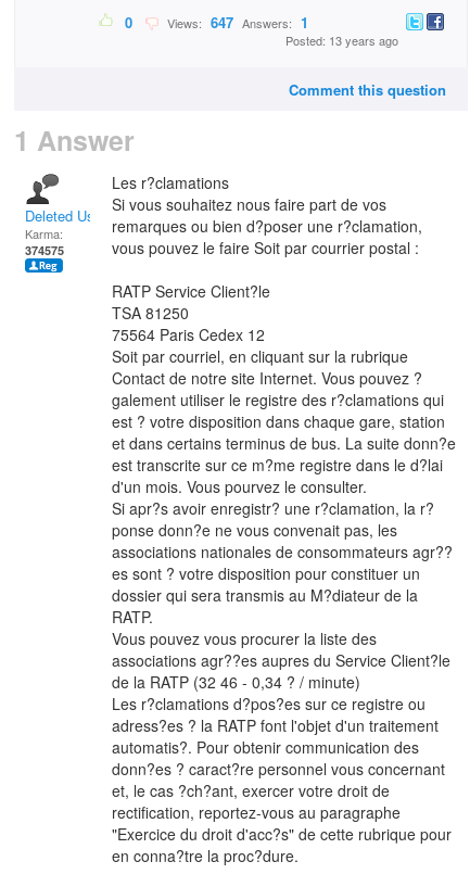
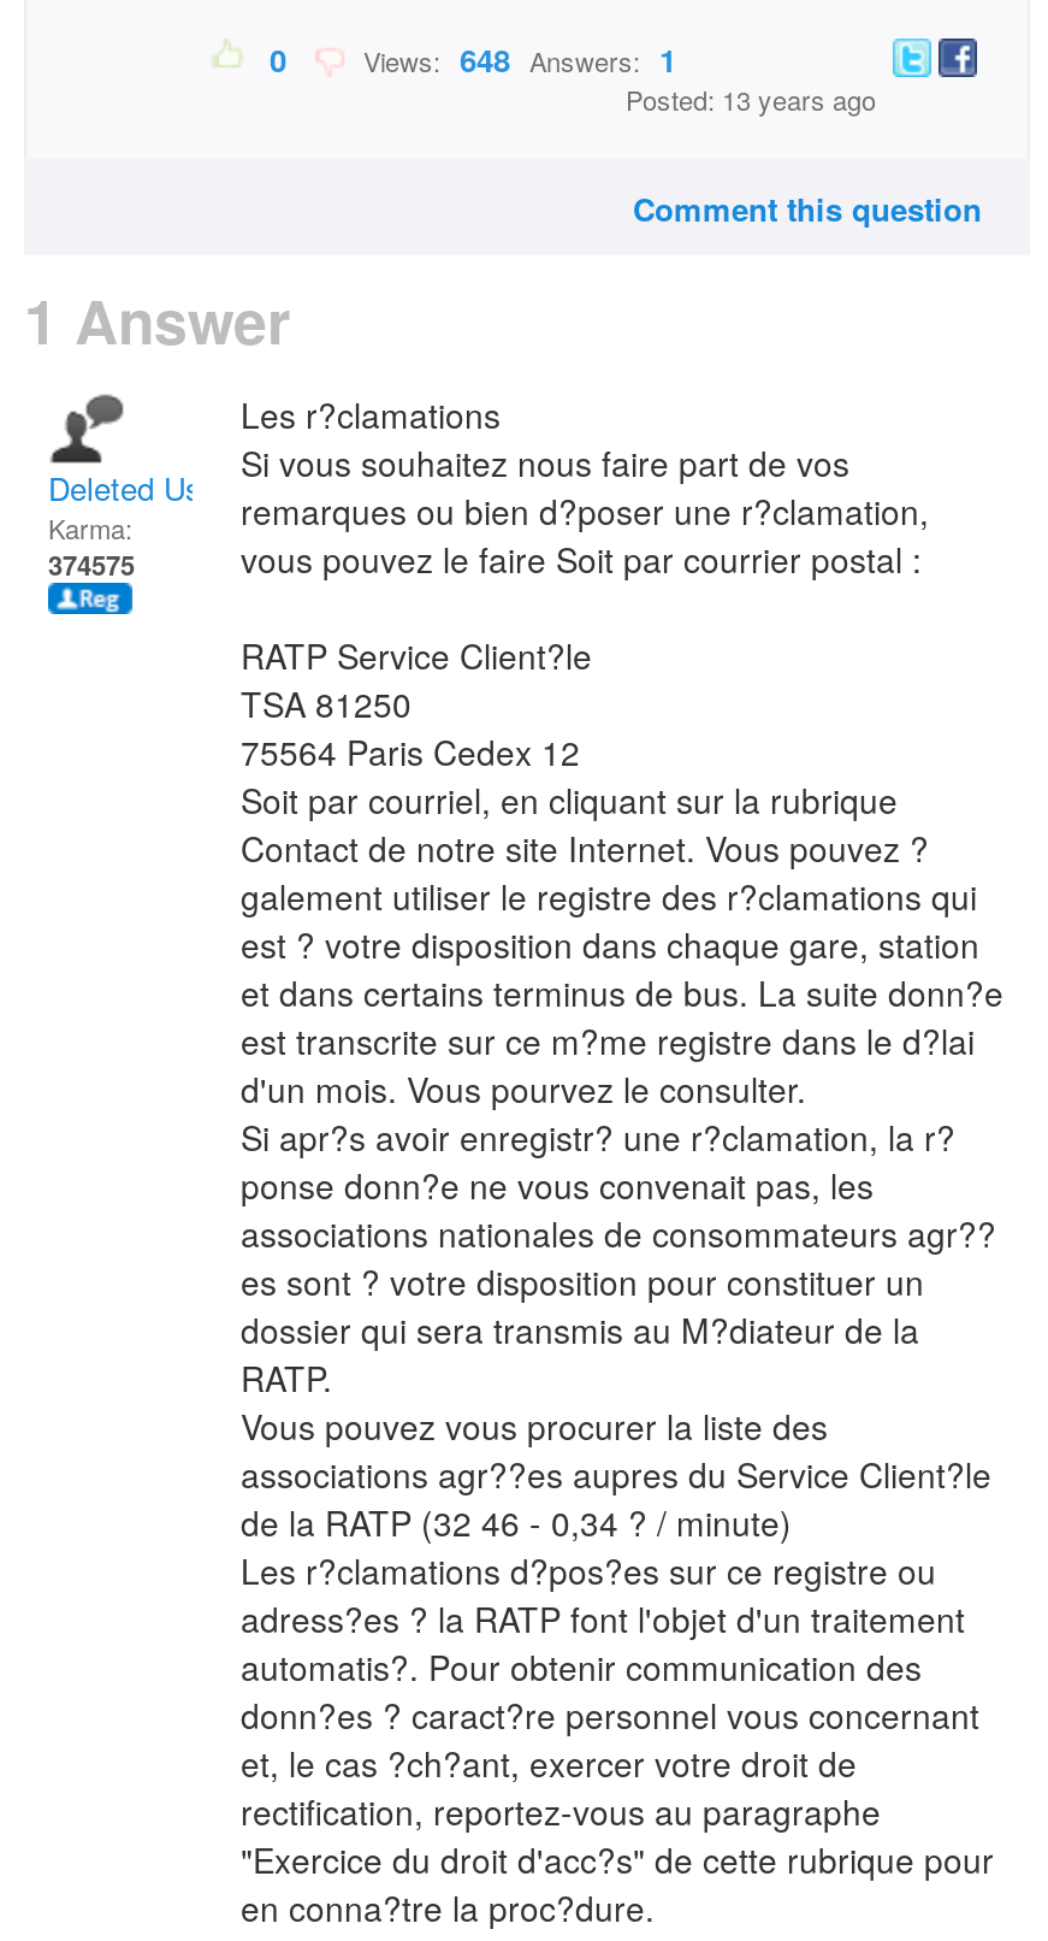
[161,12,308,33] Views: 647 Answers: 1 -> [349,36,676,82] Views: 648 Answers: 1

